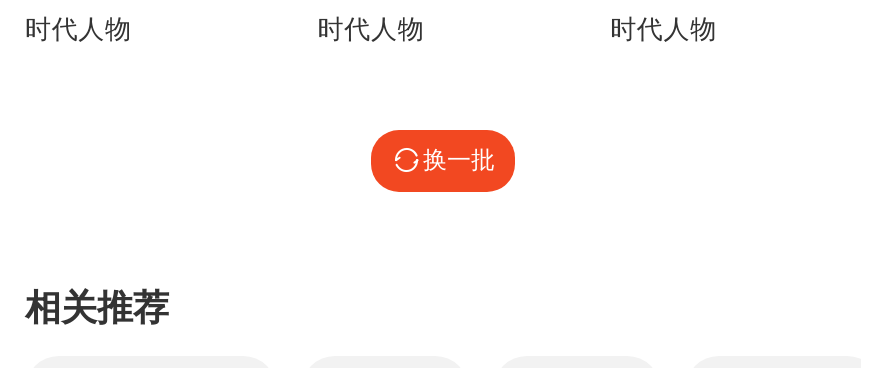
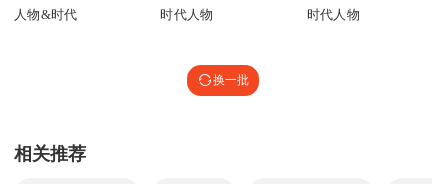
[25,13,132,43] 时代人物 -> [14,6,78,21] 人物&时代

